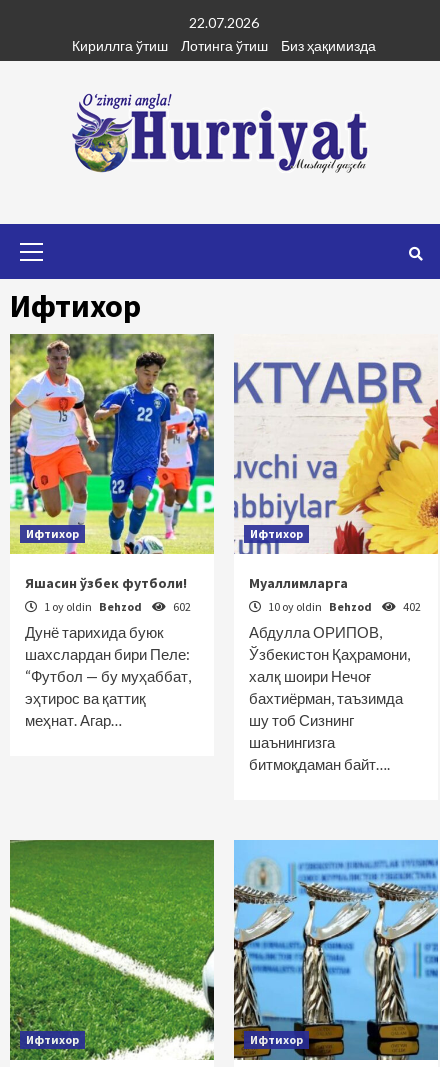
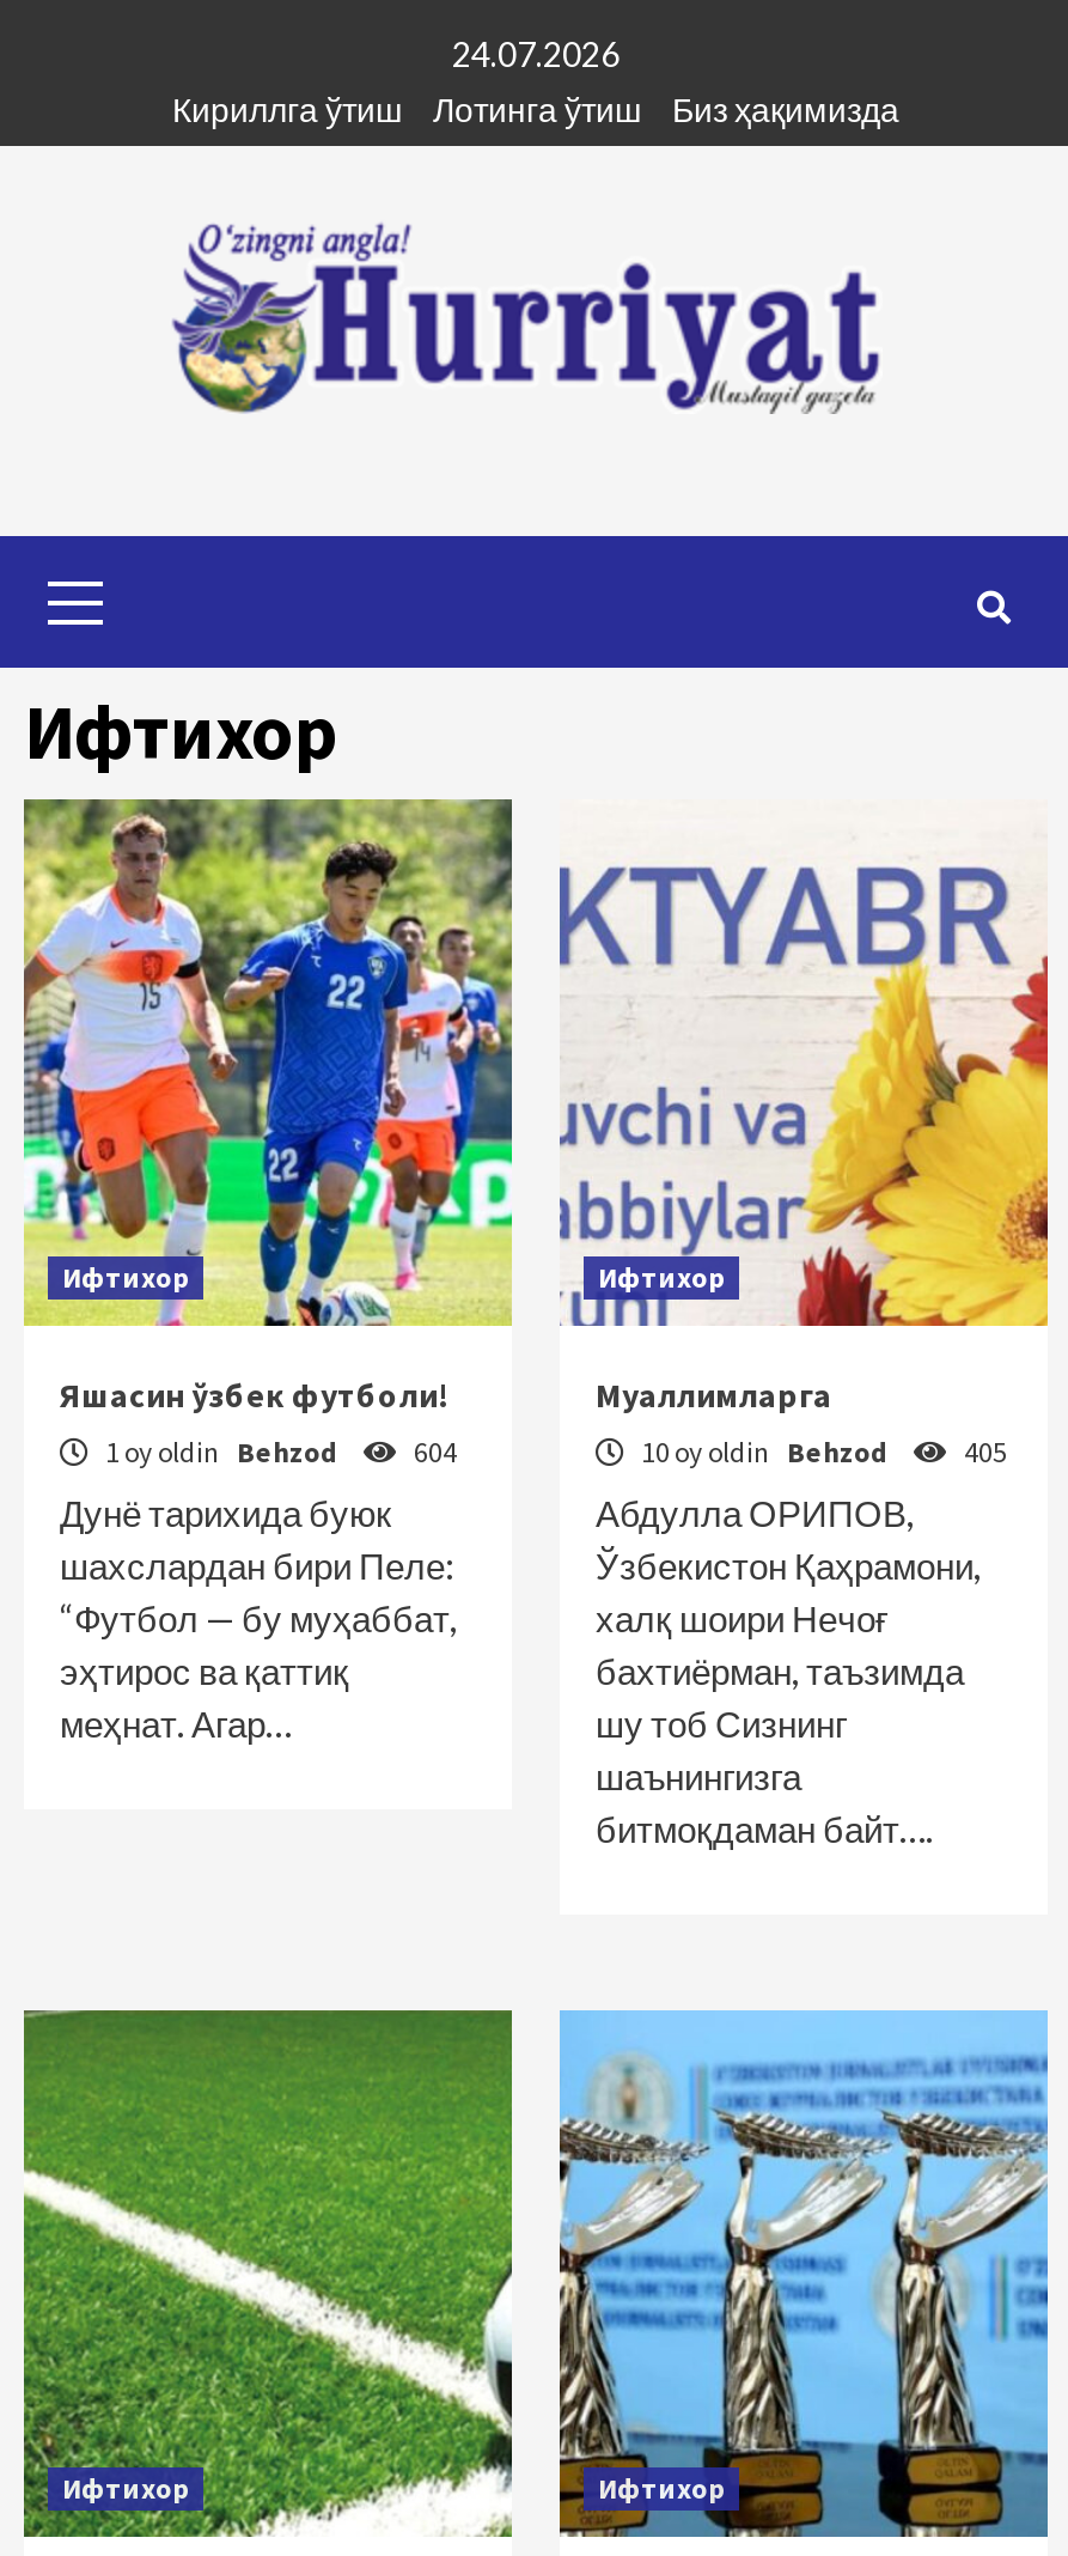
[189,14,259,31] 22.07.2026 -> [452,34,620,74] 24.07.2026
[171,599,191,614] 602 -> [409,1434,457,1469] 604
[266,599,421,614] 10 oy oldin Behzod 402 -> [636,1434,1007,1469] 10 oy oldin Behzod 405

